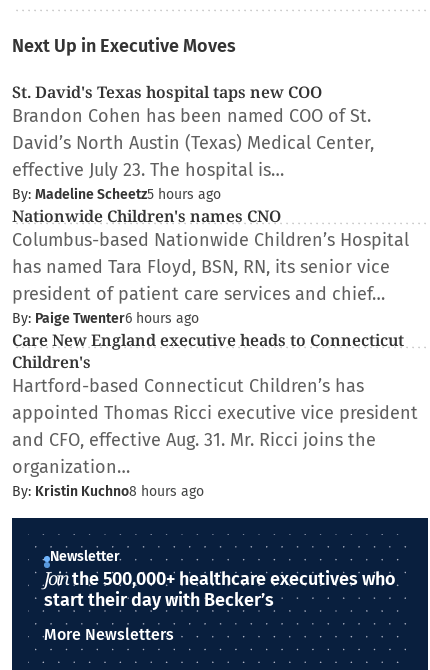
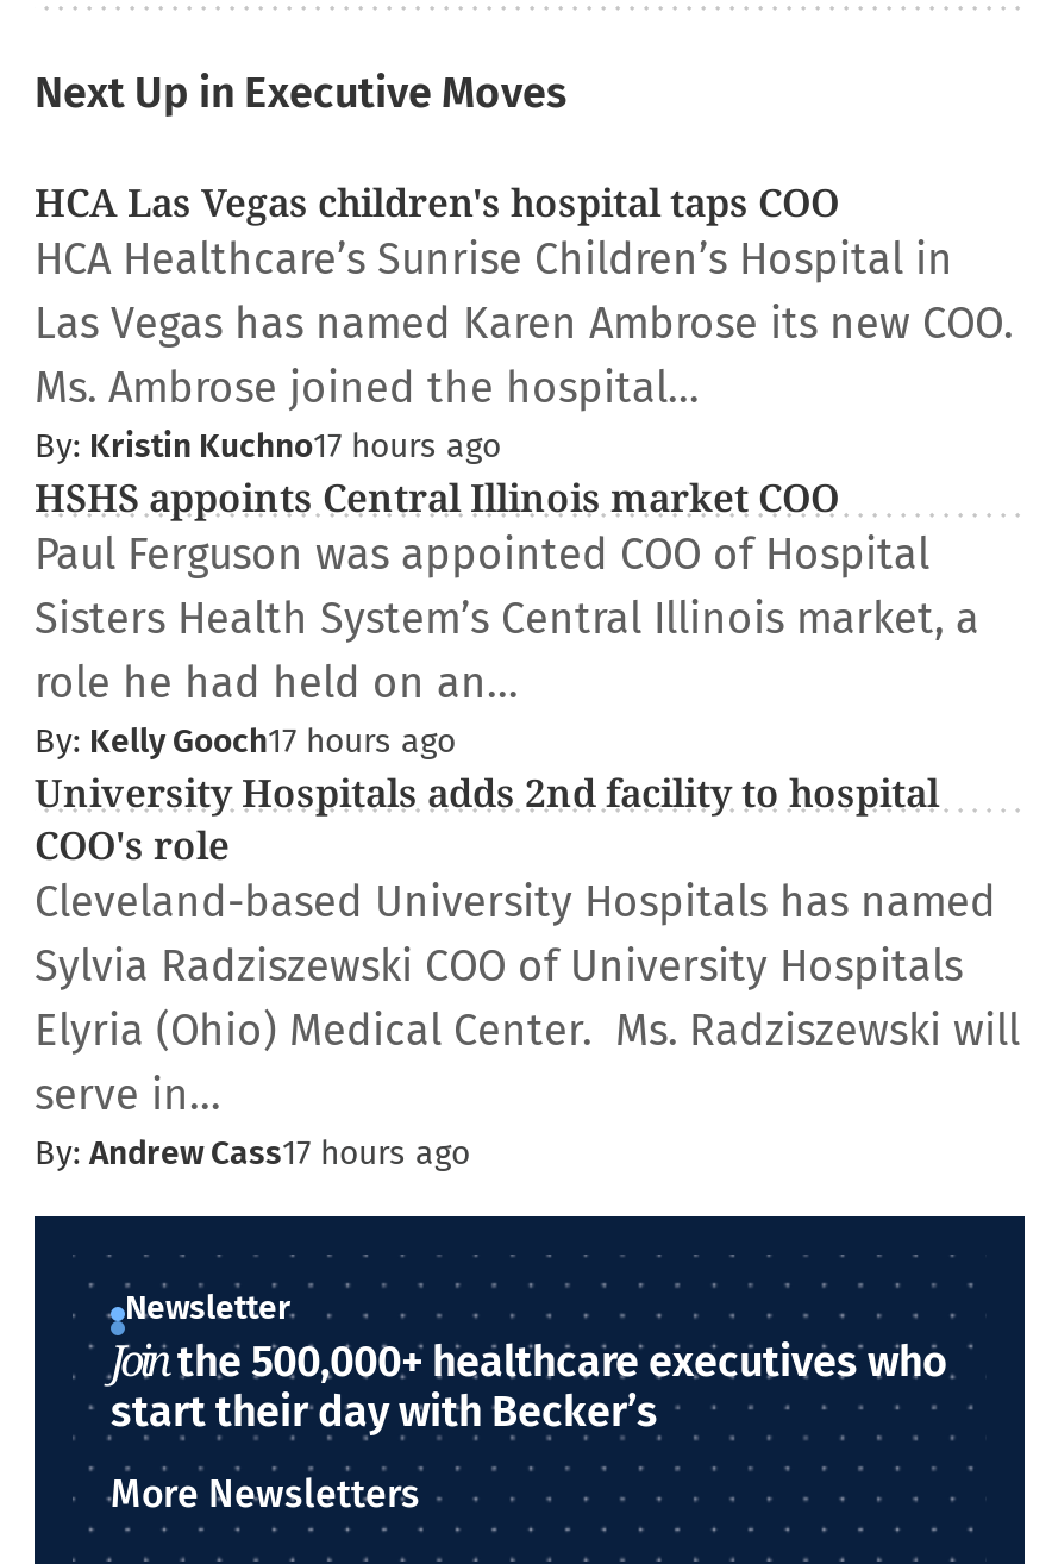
[12,81,418,500] St. David's Texas hospital taps new COO | Brandon Cohen has been named COO of St. | David’s North Austin (Texas) Medical Center, | effective July 23. The hospital is… | By: Madeline Scheetz5 hours ago | Nationwide Children's names CNO | Columbus-based Nationwide Children’s Hospital | has named Tara Floyd, BSN, RN, its senior vice | president of patient care services and chief… | By: Paige Twenter6 hours ago | Care New England executive heads to Connecticut | Children's | Hartford-based Connecticut Children’s has | appointed Thomas Ricci executive vice president | and CFO, effective Aug. 31. Mr. Ricci joins the | organization… | By: Kristin Kuchno8 hours ago -> [35,176,1020,1174] HCA Las Vegas children's hospital taps COO | HCA Healthcare’s Sunrise Children’s Hospital in | Las Vegas has named Karen Ambrose its new COO. | Ms. Ambrose joined the hospital… | By: Kristin Kuchno | HSHS appoints Central Illinois market COO | Paul Ferguson was appointed COO of Hospital | Sisters Health System’s Central Illinois market, a | role he had held on an… | By: Kelly Gooch | University Hospitals adds 2nd facility to hospital | COO's role | Cleveland-based University Hospitals has named | Sylvia Radziszewski COO of University Hospitals | Elyria (Ohio) Medical Center. Ms. Radziszewski will | serve in… | By: Andrew Cass

